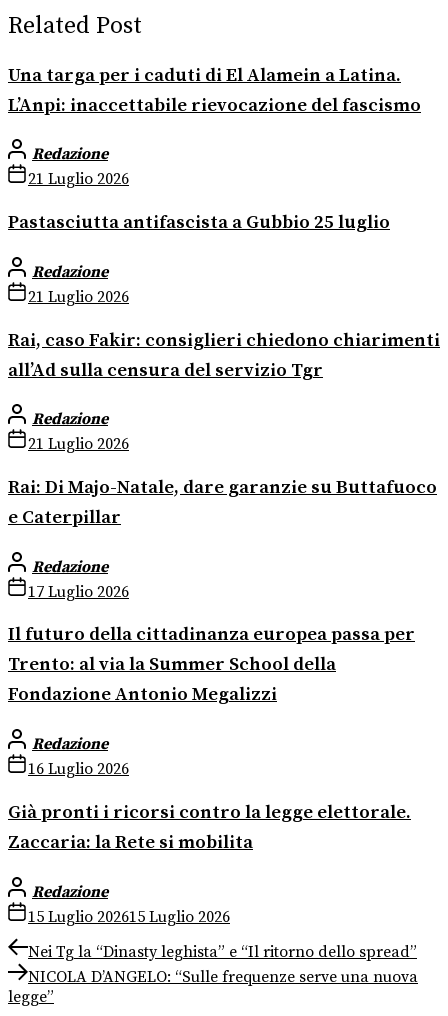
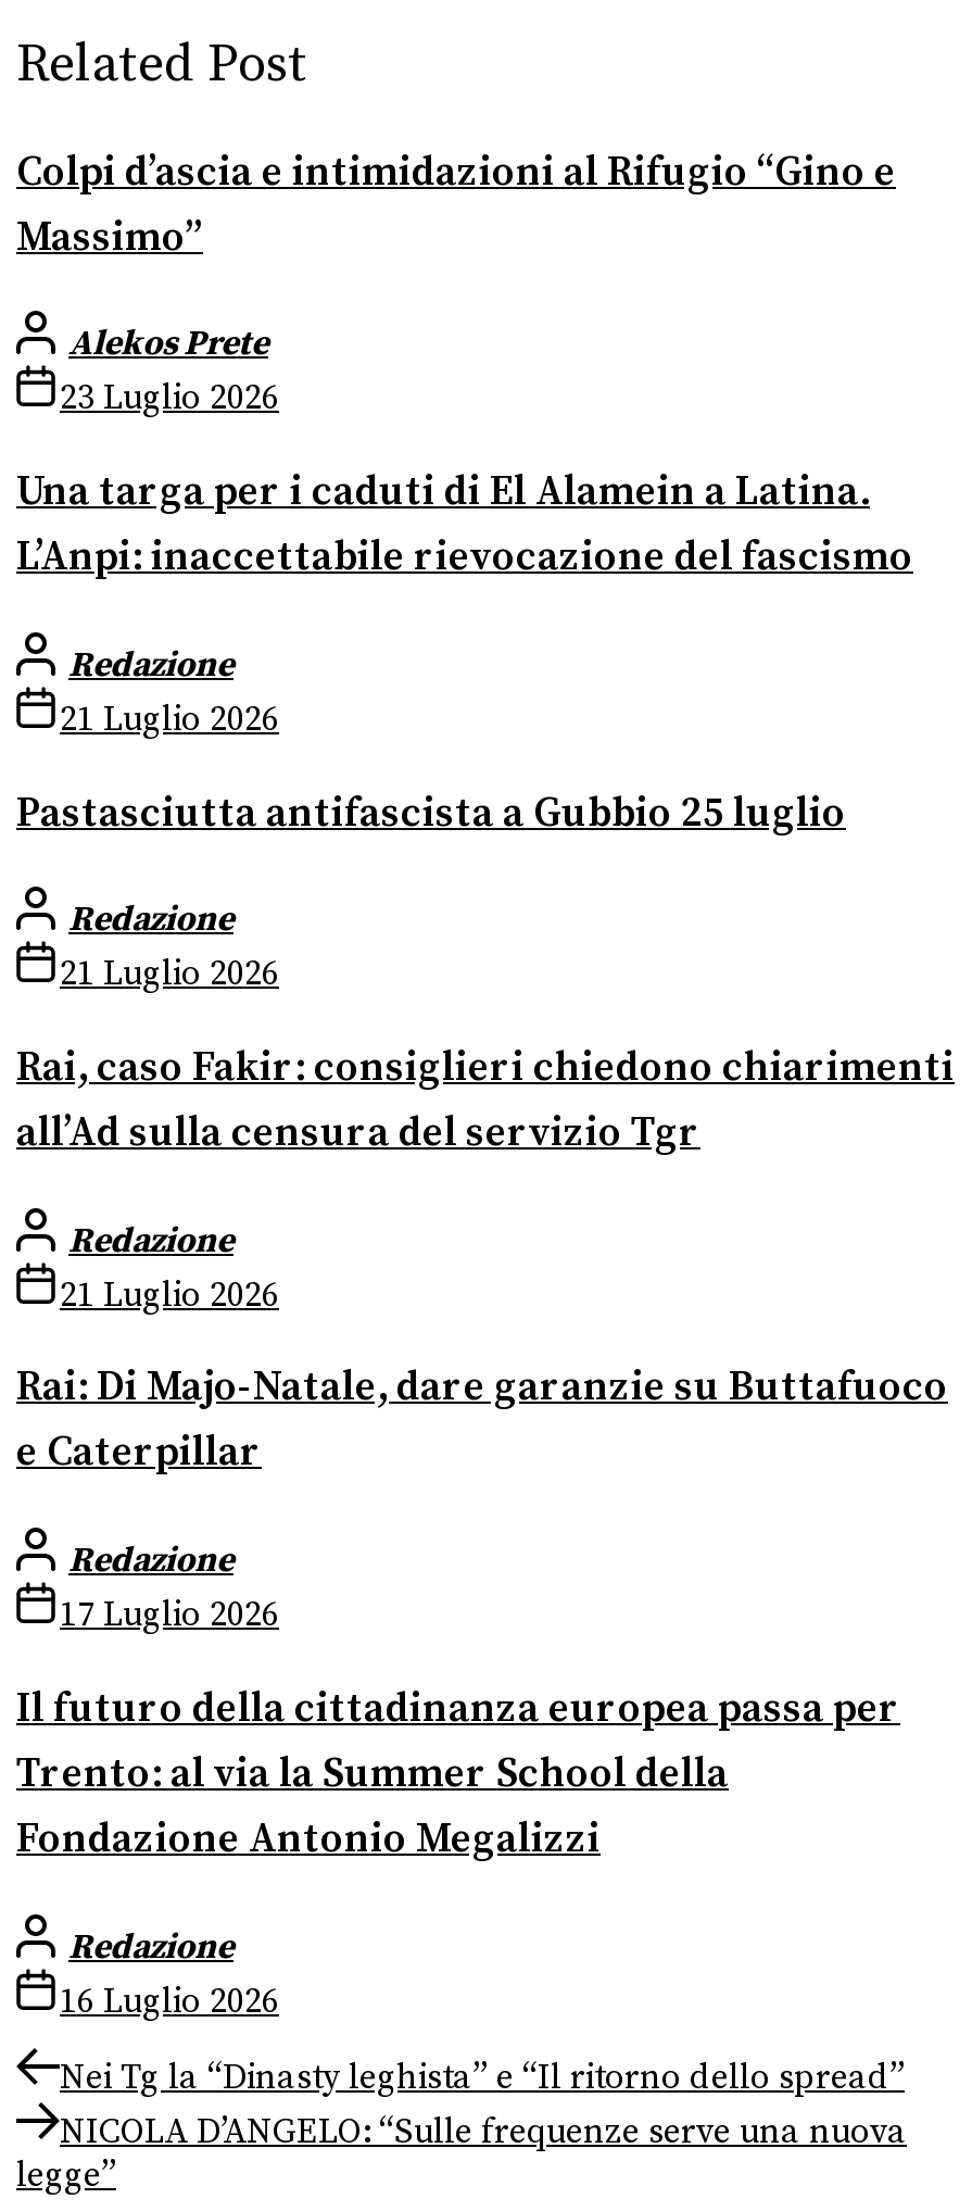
none -> [16,147,896,420] Colpi d’ascia e intimidazioni al Rifugio “Gino e | Massimo” | Alekos Prete | 23 Luglio 2026
moved [8,64,440,779] -> [16,467,955,2022]: Una targa per i caduti di El Alamein a Latina. | L’Anpi: inaccettabile rievocazione del fascismo | Redazione | ... | Redazione | 16 Luglio 2026
[8,801,411,926] Già pronti i ricorsi contro la legge elettorale. | Zaccaria: la Rete si mobilita | Redazione | 15 Luglio 202615 Luglio 2026 -> none

